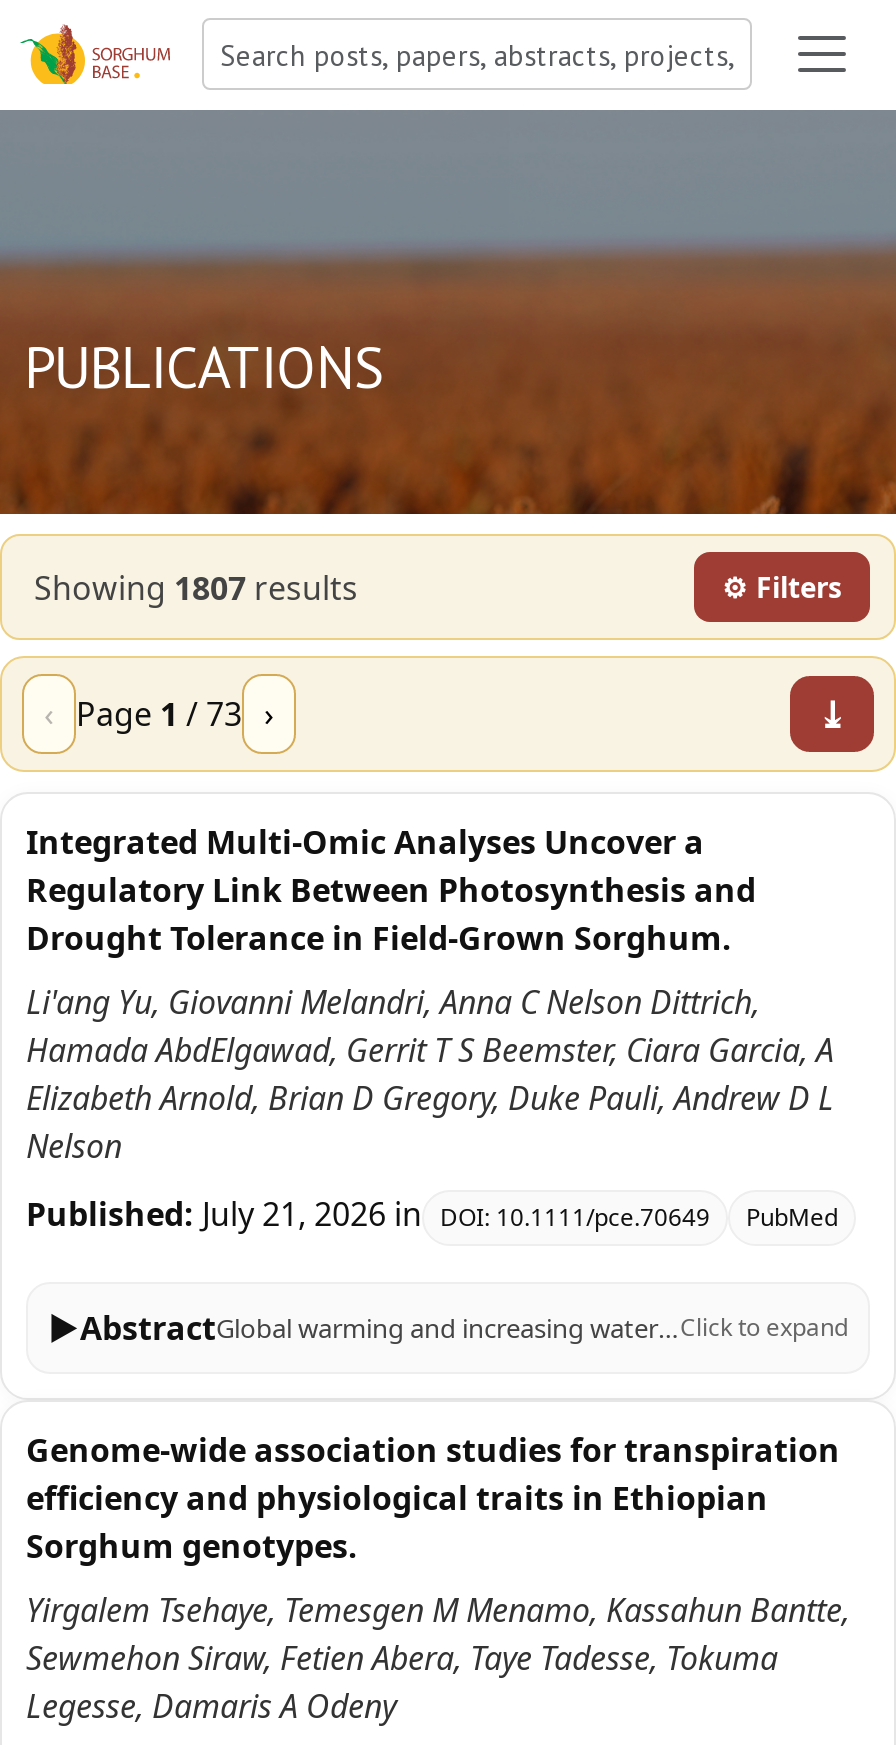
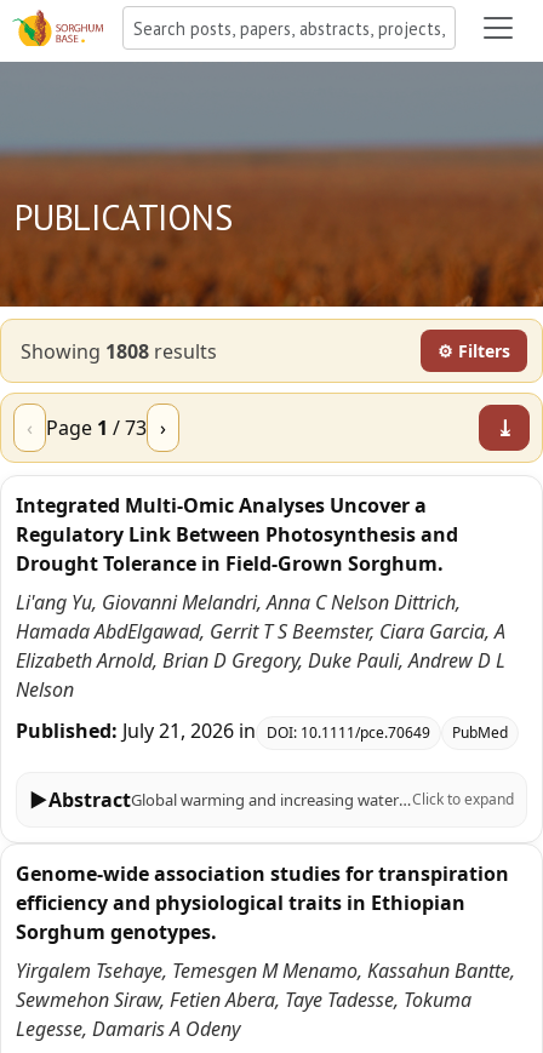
[26,565,358,609] Showing 1807 results -> [16,337,217,364] Showing 1808 results

